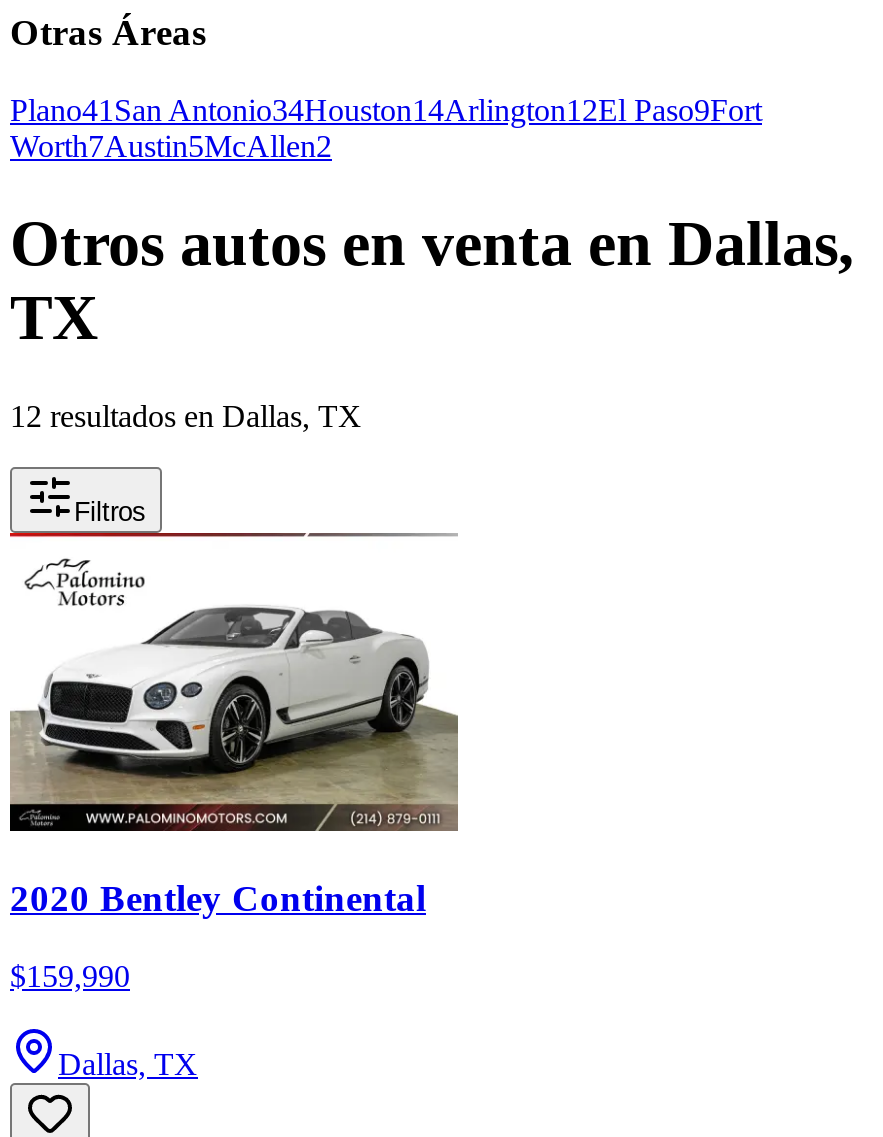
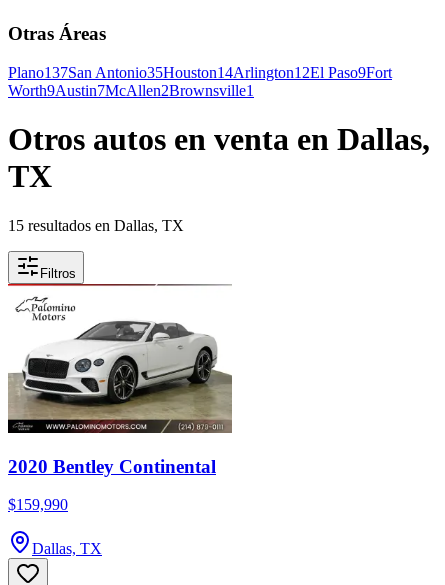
[10,93,762,163] Plano41 San Antonio34Houston14Arlington12El Paso9Fort | Worth7Austin5McAllen2 -> [8,64,392,99] Plano 137San Antonio35Houston 14Arlington 12El Paso9Fort | Worth9Austin7McAllen2Brownsville1
[10,399,362,433] 12 resultados en Dallas, TX -> [8,217,184,234] 15 resultados en Dallas, TX

